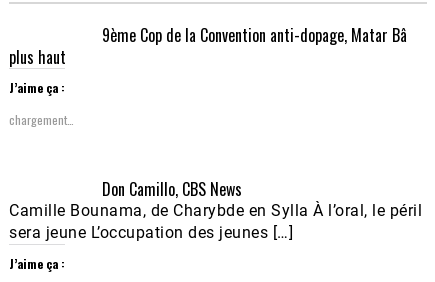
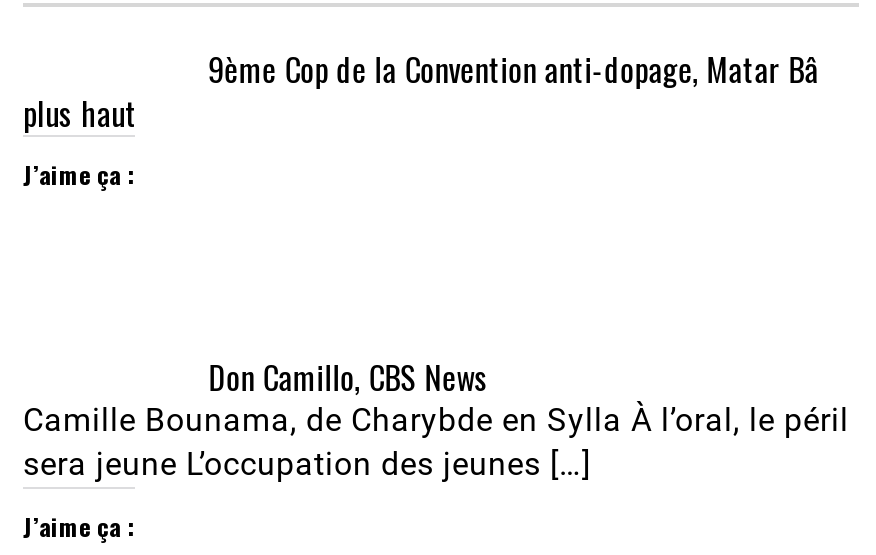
[9,111,74,128] chargement… -> none

